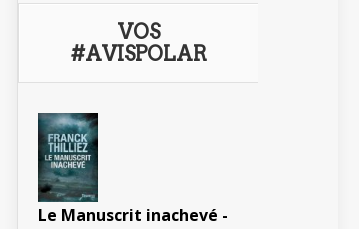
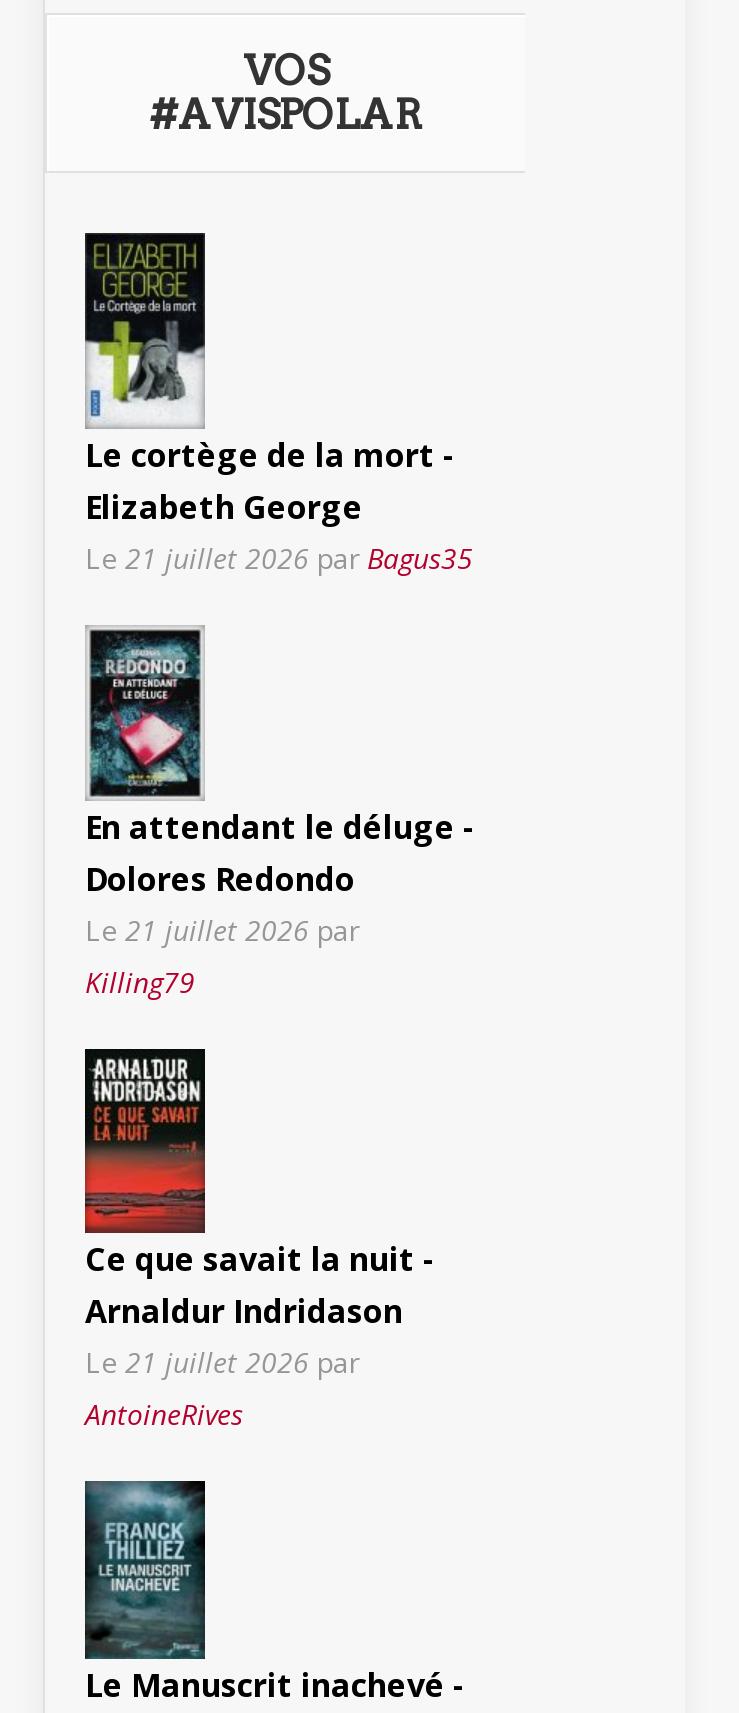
none -> [83,1047,435,1433] [image] | Ce que savait la nuit - | Arnaldur Indridason | Le 21 juillet 2026 par | AntoineRives
none -> [85,233,473,577] [image] | Le cortège de la mort - | Elizabeth George | Le 21 juillet 2026 par Bagus35
none -> [85,625,475,1001] [image] | En attendant le déluge - | Dolores Redondo | Le 21 juillet 2026 par | Killing79

